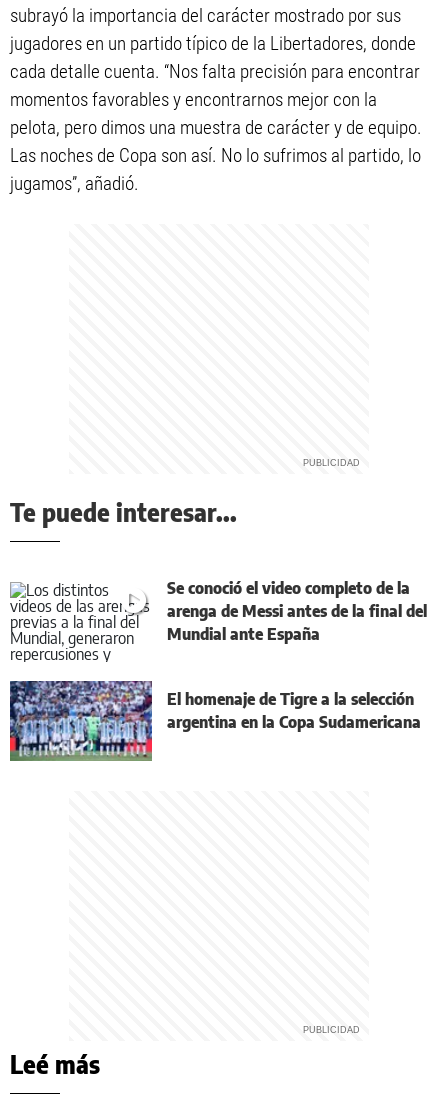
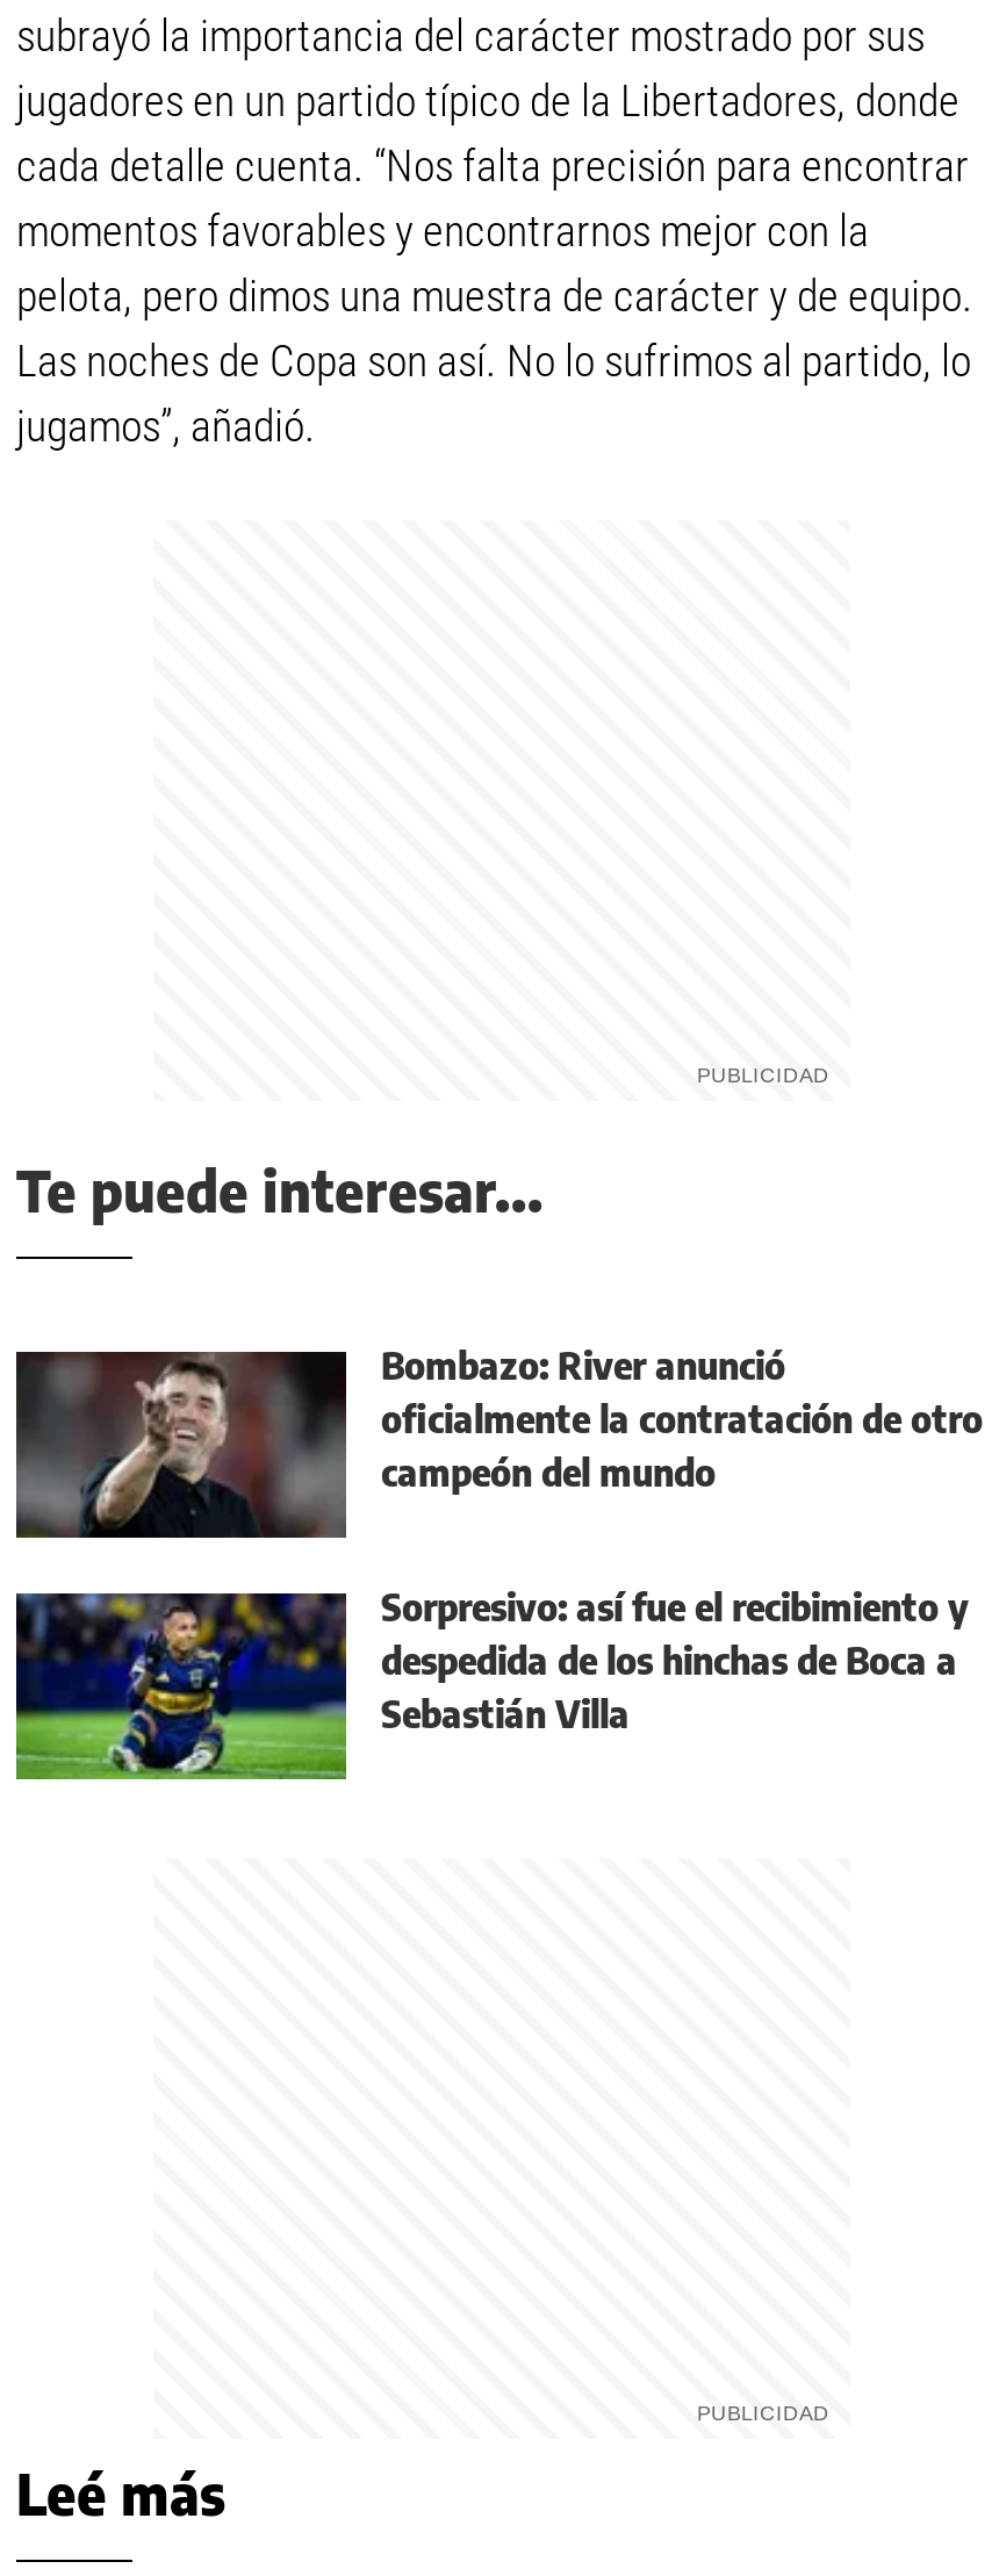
[10,578,427,662] [image] | Se conoció el video completo de la | arenga de Messi antes de la final del | Mundial ante España -> [14,1343,983,1542] [image] | Bombazo: River anunció | oficialmente la contratación de otro | campeón del mundo
[9,680,421,762] [image] | El homenaje de Tigre a la selección | argentina en la Copa Sudamericana -> [14,1585,969,1784] [image] | Sorpresivo: así fue el recibimiento y | despedida de los hinchas de Boca a | Sebastián Villa

